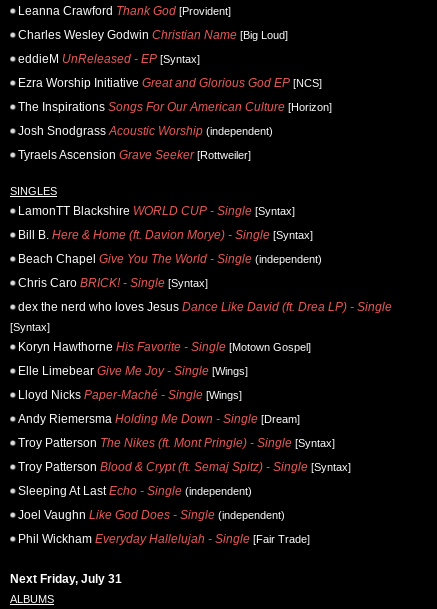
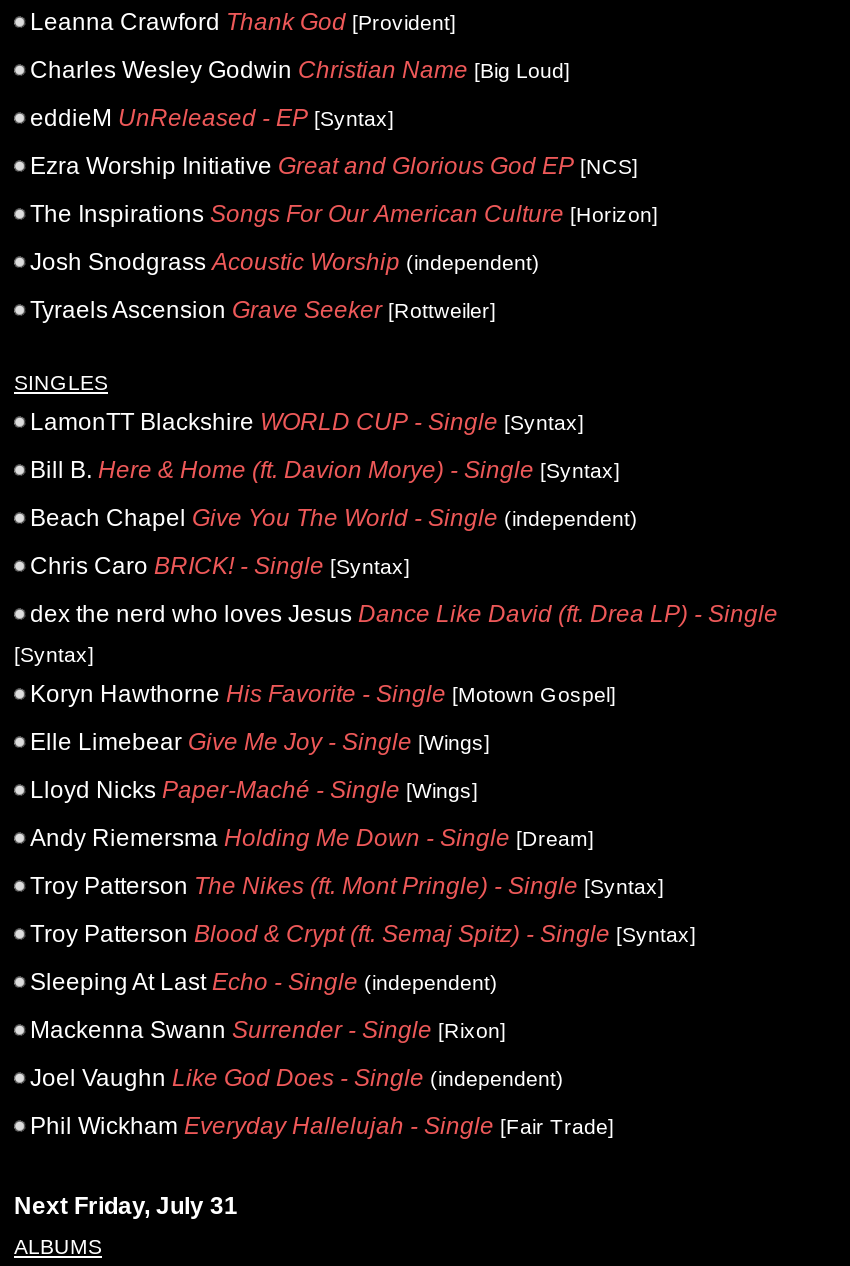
none -> [30,1016,506,1044] Mackenna Swann Surrender - Single [Rixon]

